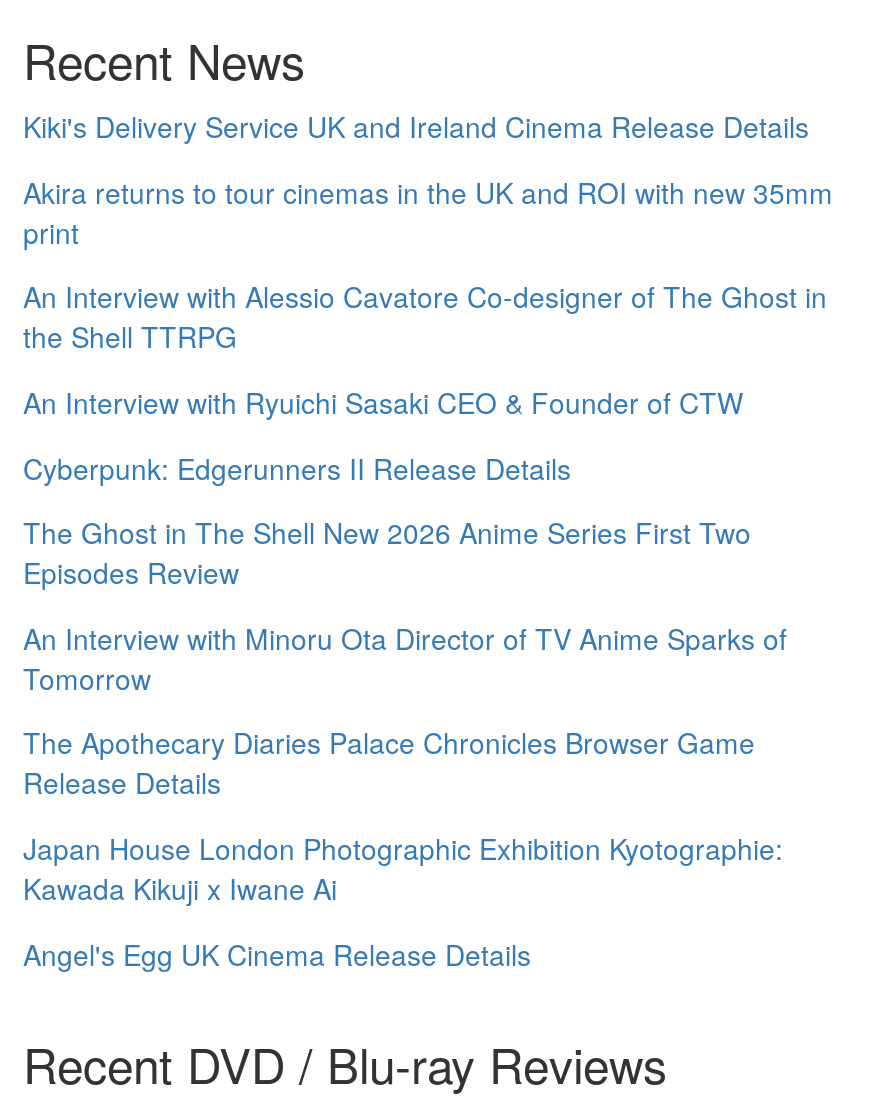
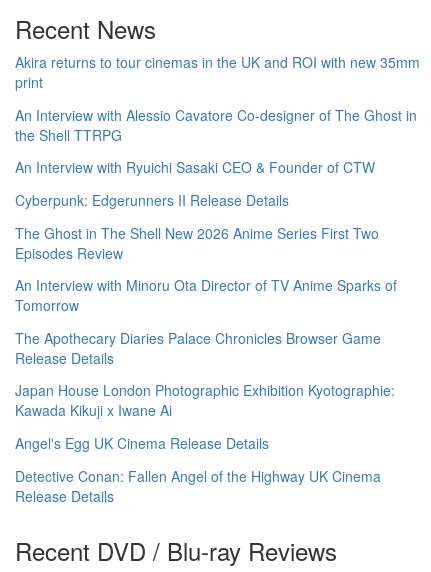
[23,106,809,146] Kiki's Delivery Service UK and Ireland Cinema Release Details -> none
moved [23,172,833,973] -> [15,52,420,453]: Akira returns to tour cinemas in the UK and ROI with new 35mm | print | An Interview with Alessio Cavatore Co-designer of The Ghost in | ... | Kawada Kikuji x Iwane Ai | Angel's Egg UK Cinema Release Details
none -> [15,465,381,505] Detective Conan: Fallen Angel of the Highway UK Cinema | Release Details

